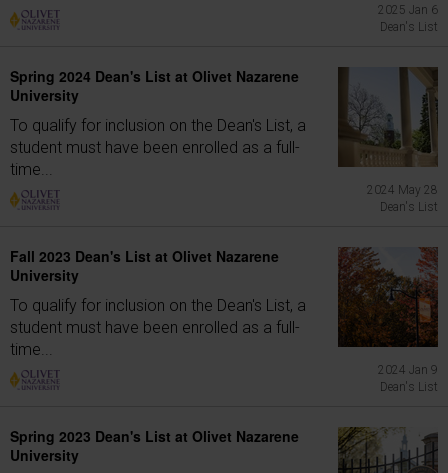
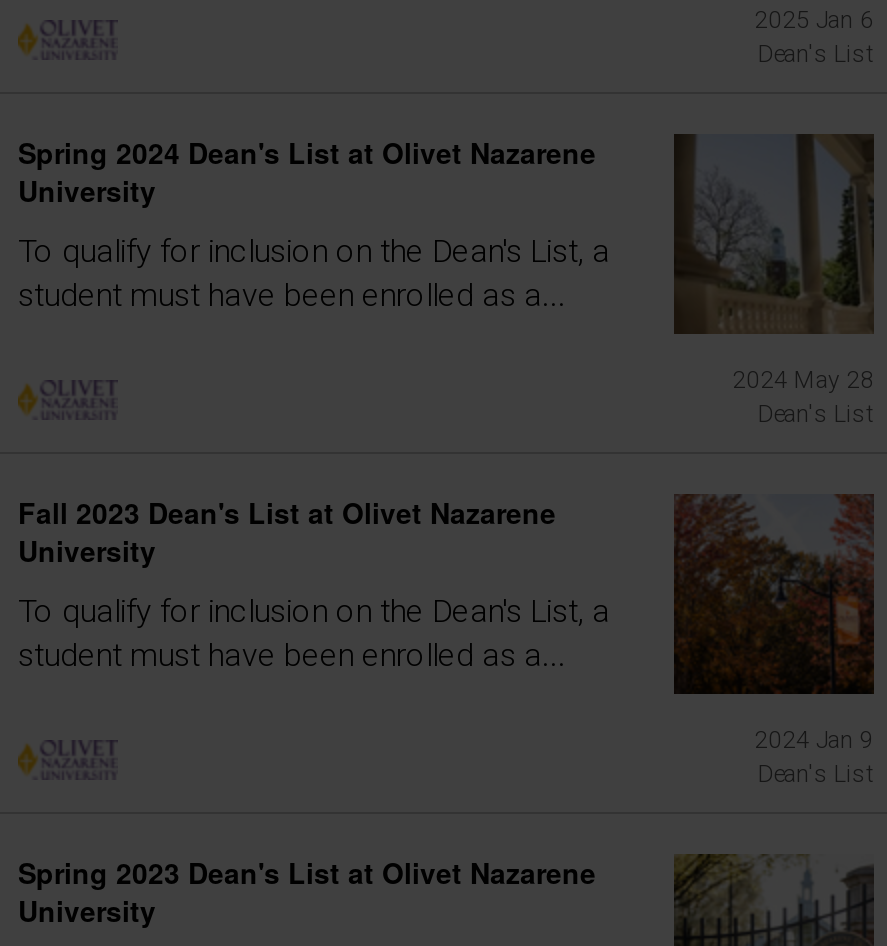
[10,138,300,179] student must have been enrolled as a full- | time... -> [18,276,566,314] student must have been enrolled as a...
[10,318,300,359] student must have been enrolled as a full- | time... -> [18,636,566,674] student must have been enrolled as a...

